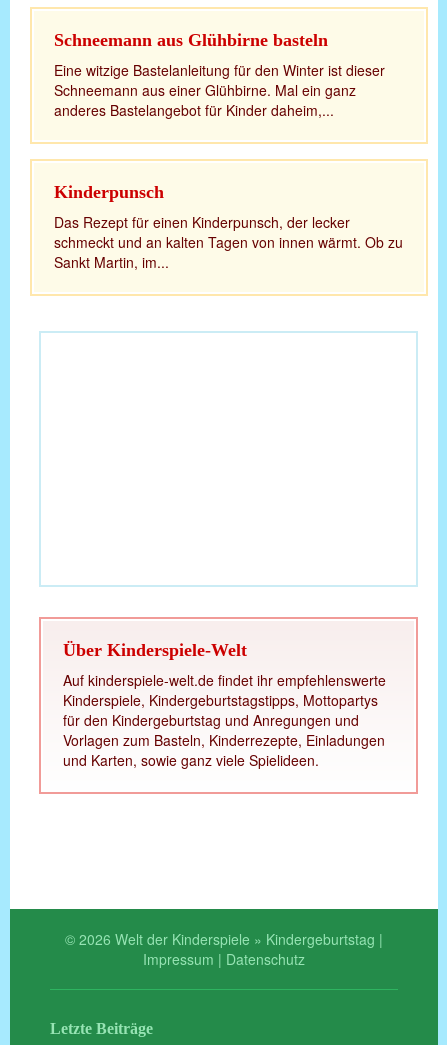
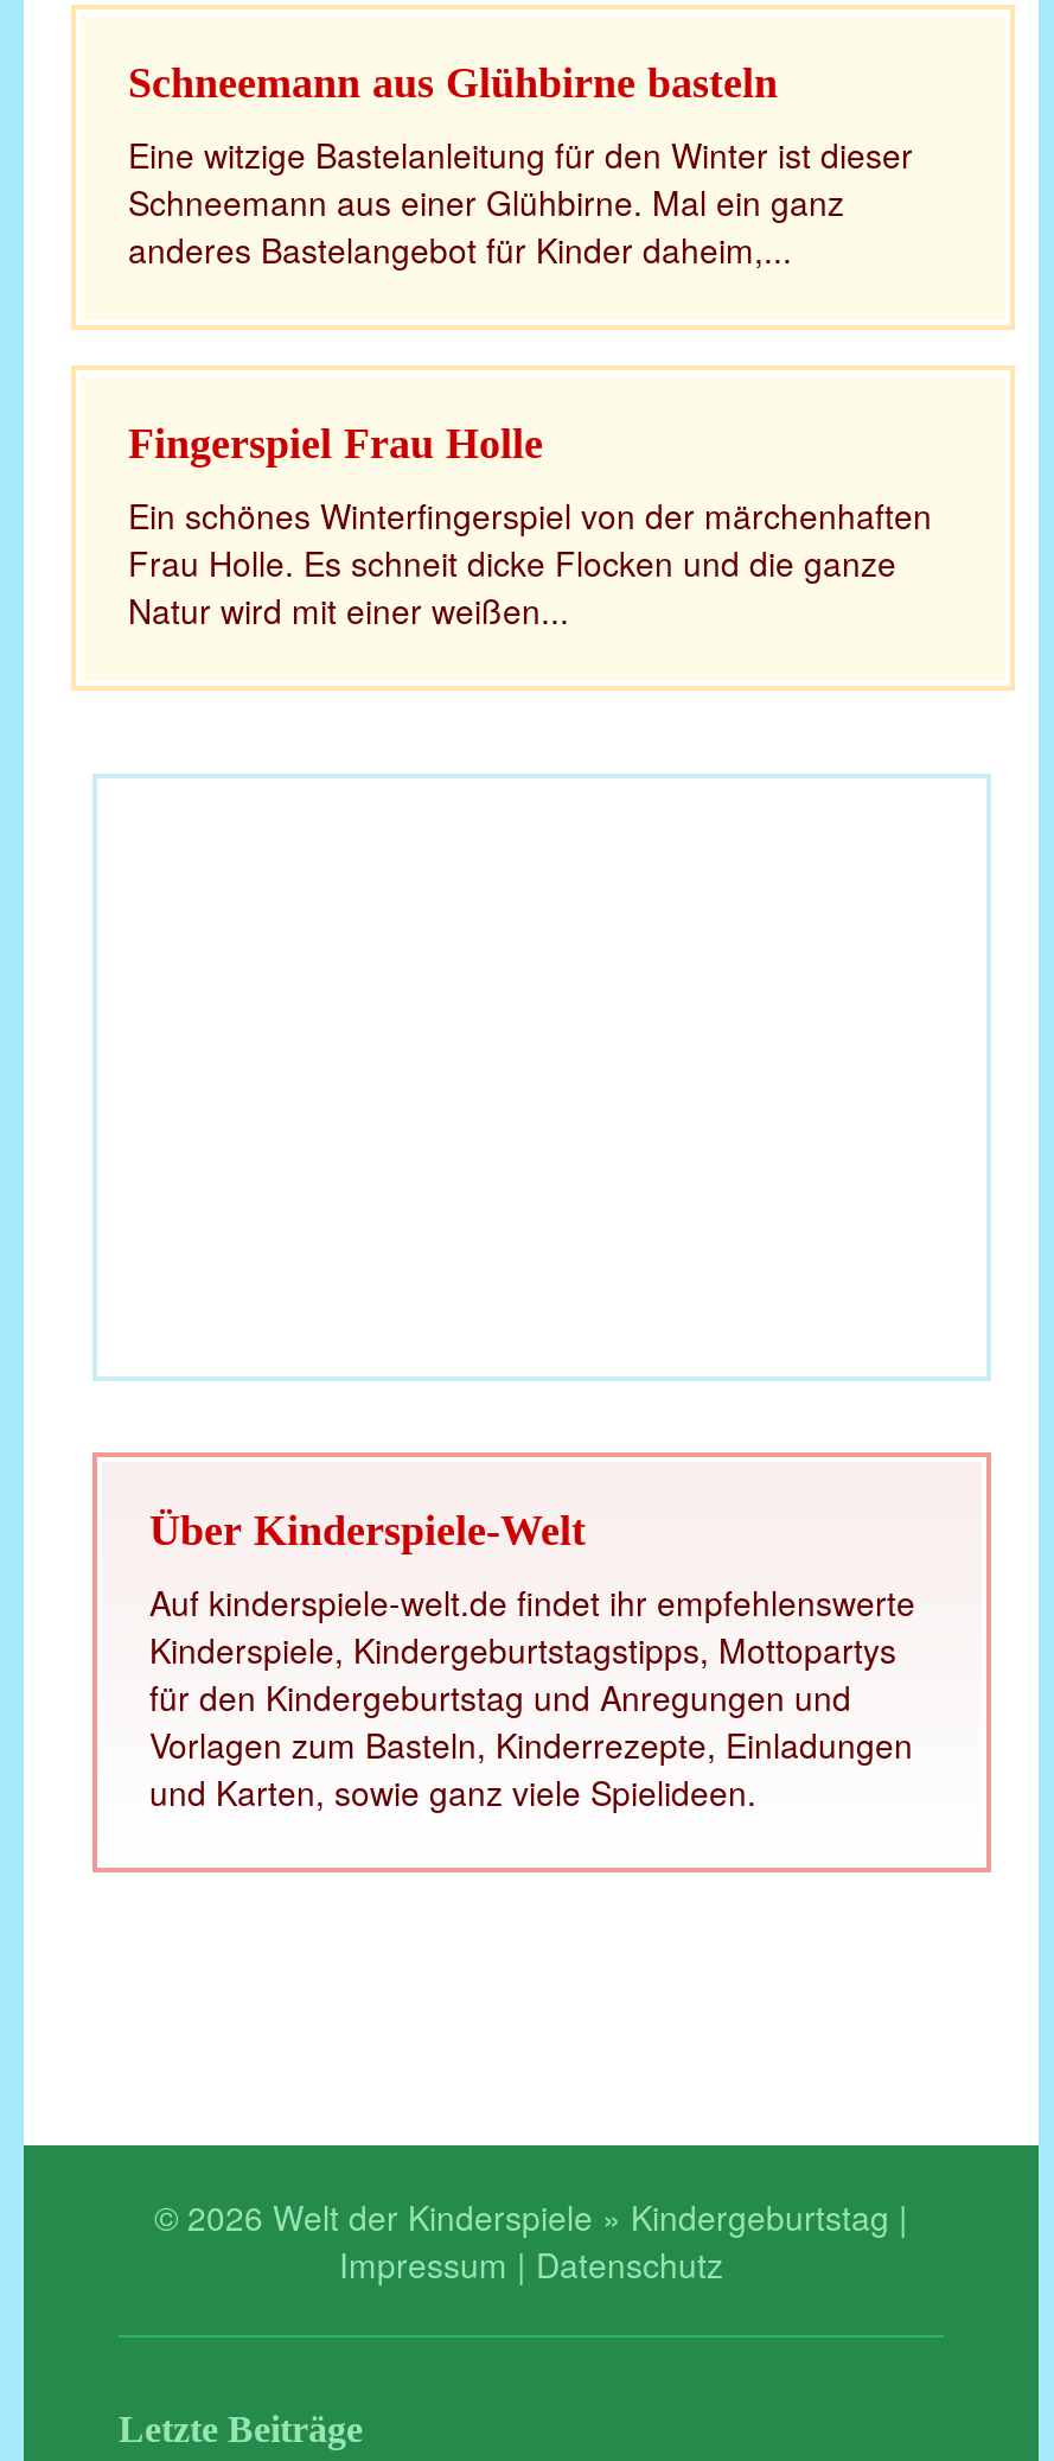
[54,182,164,202] Kinderpunsch -> [128,421,543,468] Fingerspiel Frau Holle
[54,212,403,272] Das Rezept für einen Kinderpunsch, der lecker | schmeckt und an kalten Tagen von innen wärmt. Ob zu | Sankt Martin, im... -> [128,492,932,634] Ein schönes Winterfingerspiel von der märchenhaften | Frau Holle. Es schneit dicke Flocken und die ganze | Natur wird mit einer weißen...

